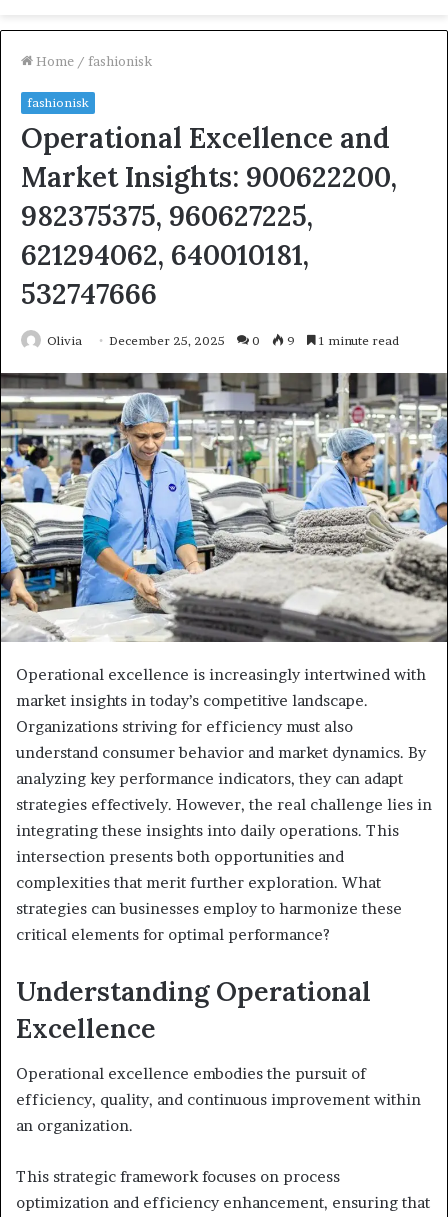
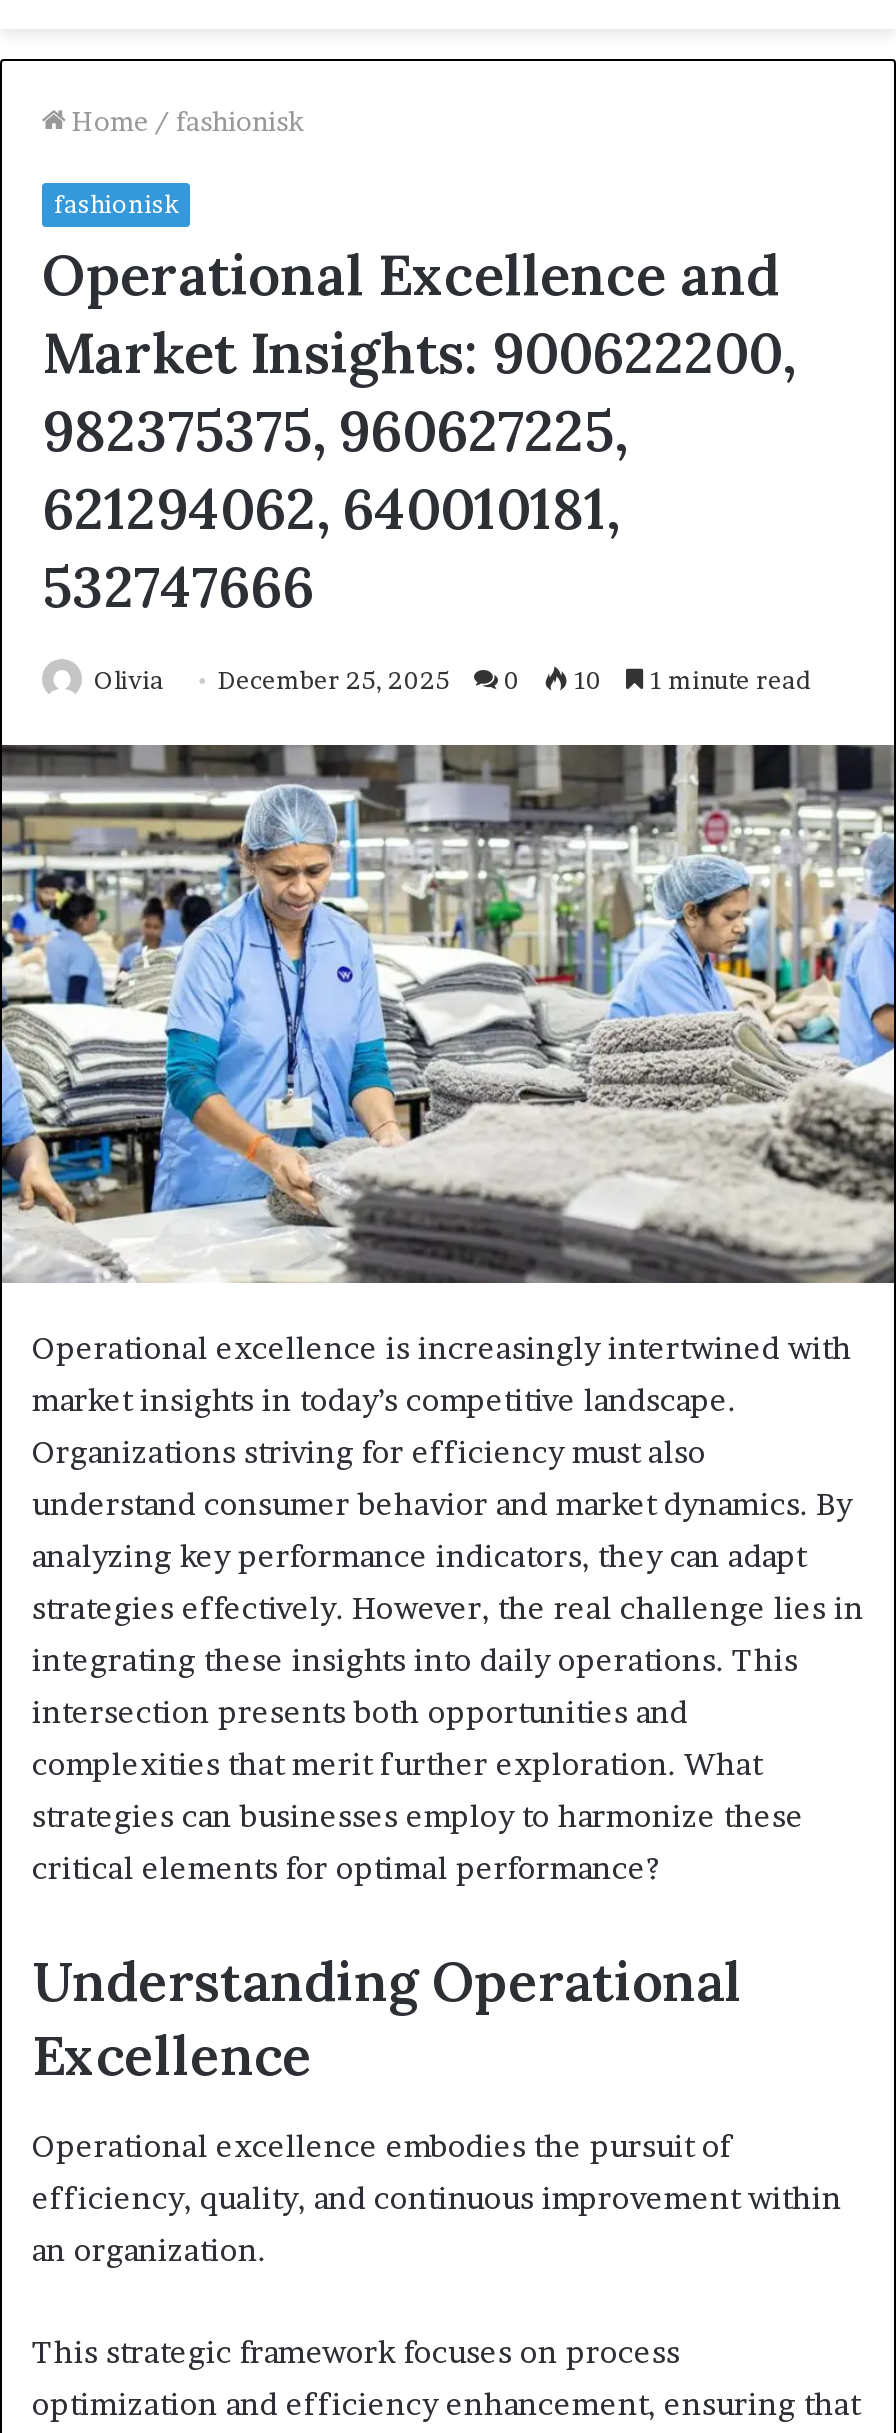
[47,333,399,348] Olivia December 25, 2025 0 9 1 minute read -> [94,666,810,696] Olivia December 25, 2025 0 10 1 minute read

